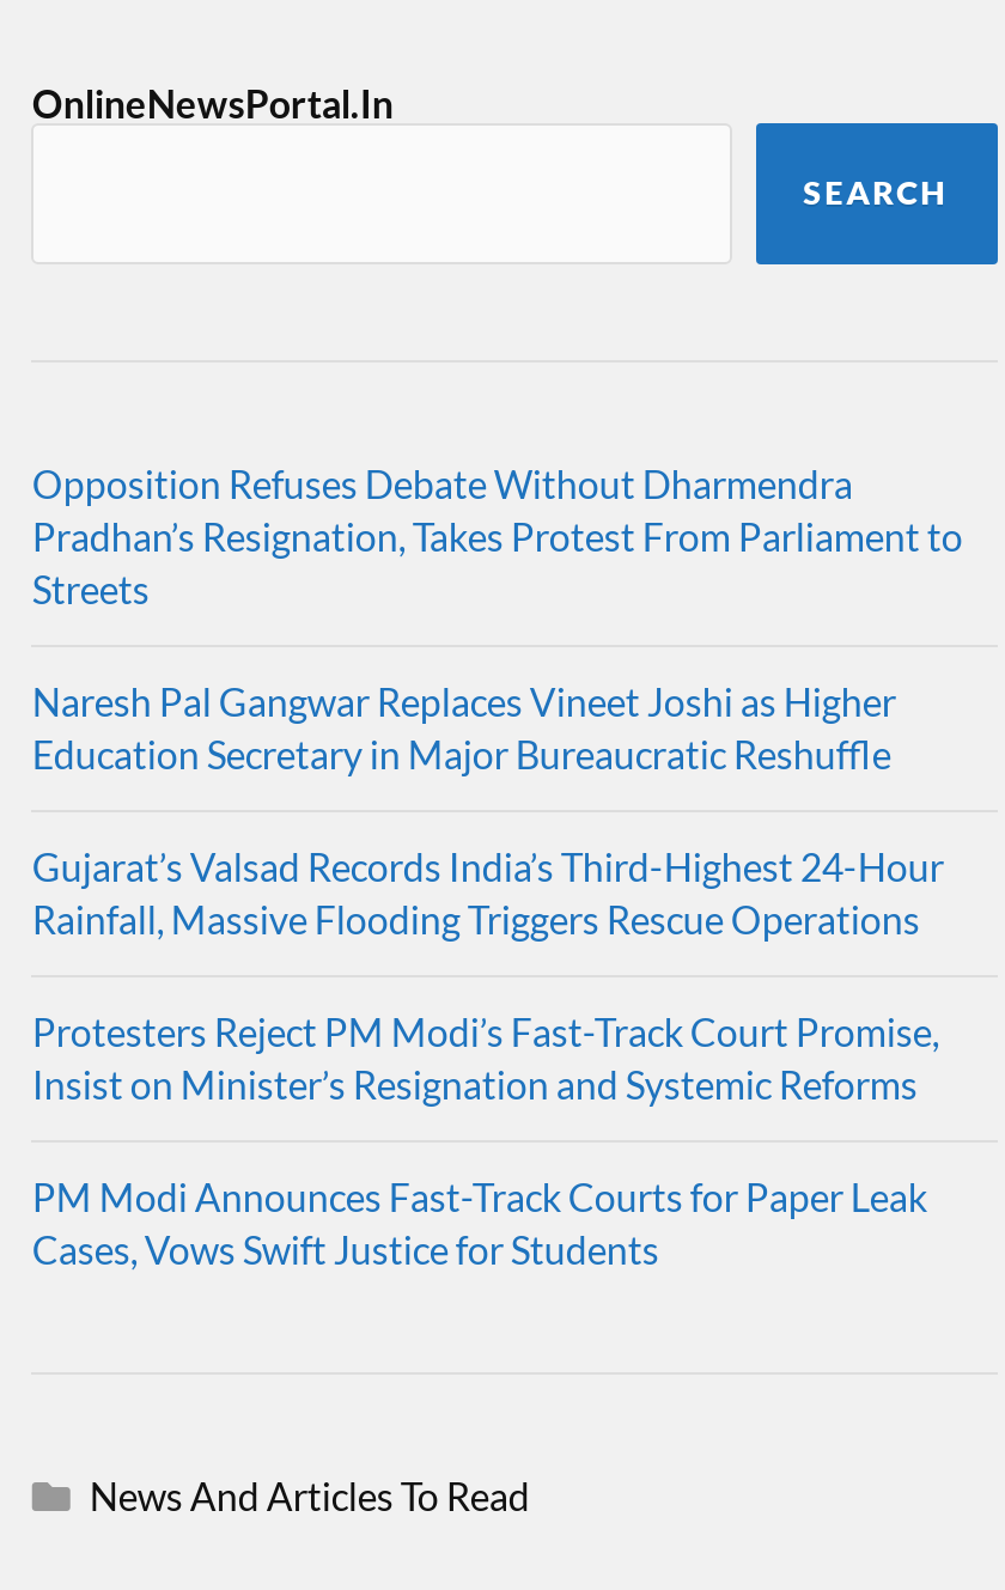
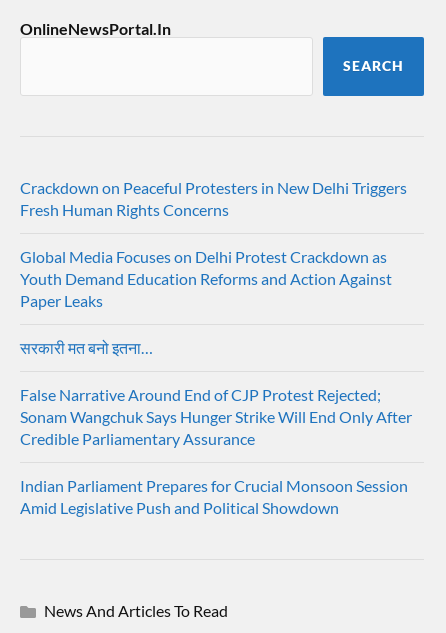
[32,459,963,610] Opposition Refuses Debate Without Dharmendra | Pradhan’s Resignation, Takes Protest From Parliament to | Streets -> [20,178,407,219] Crackdown on Peaceful Protesters in New Delhi Triggers | Fresh Human Rights Concerns
[32,677,896,775] Naresh Pal Gangwar Replaces Vineet Joshi as Higher | Education Secretary in Major Bureaucratic Reshuffle -> [20,247,392,310] Global Media Focuses on Delhi Protest Crackdown as | Youth Demand Education Reforms and Action Against | Paper Leaks
[32,842,944,940] Gujarat’s Valsad Records India’s Third-Highest 24-Hour | Rainfall, Massive Flooding Triggers Rescue Operations -> [20,338,153,357] सरकारी मत बनो इतना…
[32,1007,939,1105] Protesters Reject PM Modi’s Fast-Track Court Promise, | Insist on Minister’s Resignation and Systemic Reforms -> [20,385,412,448] False Narrative Around End of CJP Protest Rejected; | Sonam Wangchuk Says Hunger Strike Will End Only After | Credible Parliamentary Assurance
[32,1172,927,1270] PM Modi Announces Fast-Track Courts for Paper Leak | Cases, Vows Swift Justice for Students -> [20,476,408,517] Indian Parliament Prepares for Crucial Monsoon Session | Amid Legislative Push and Political Showdown

